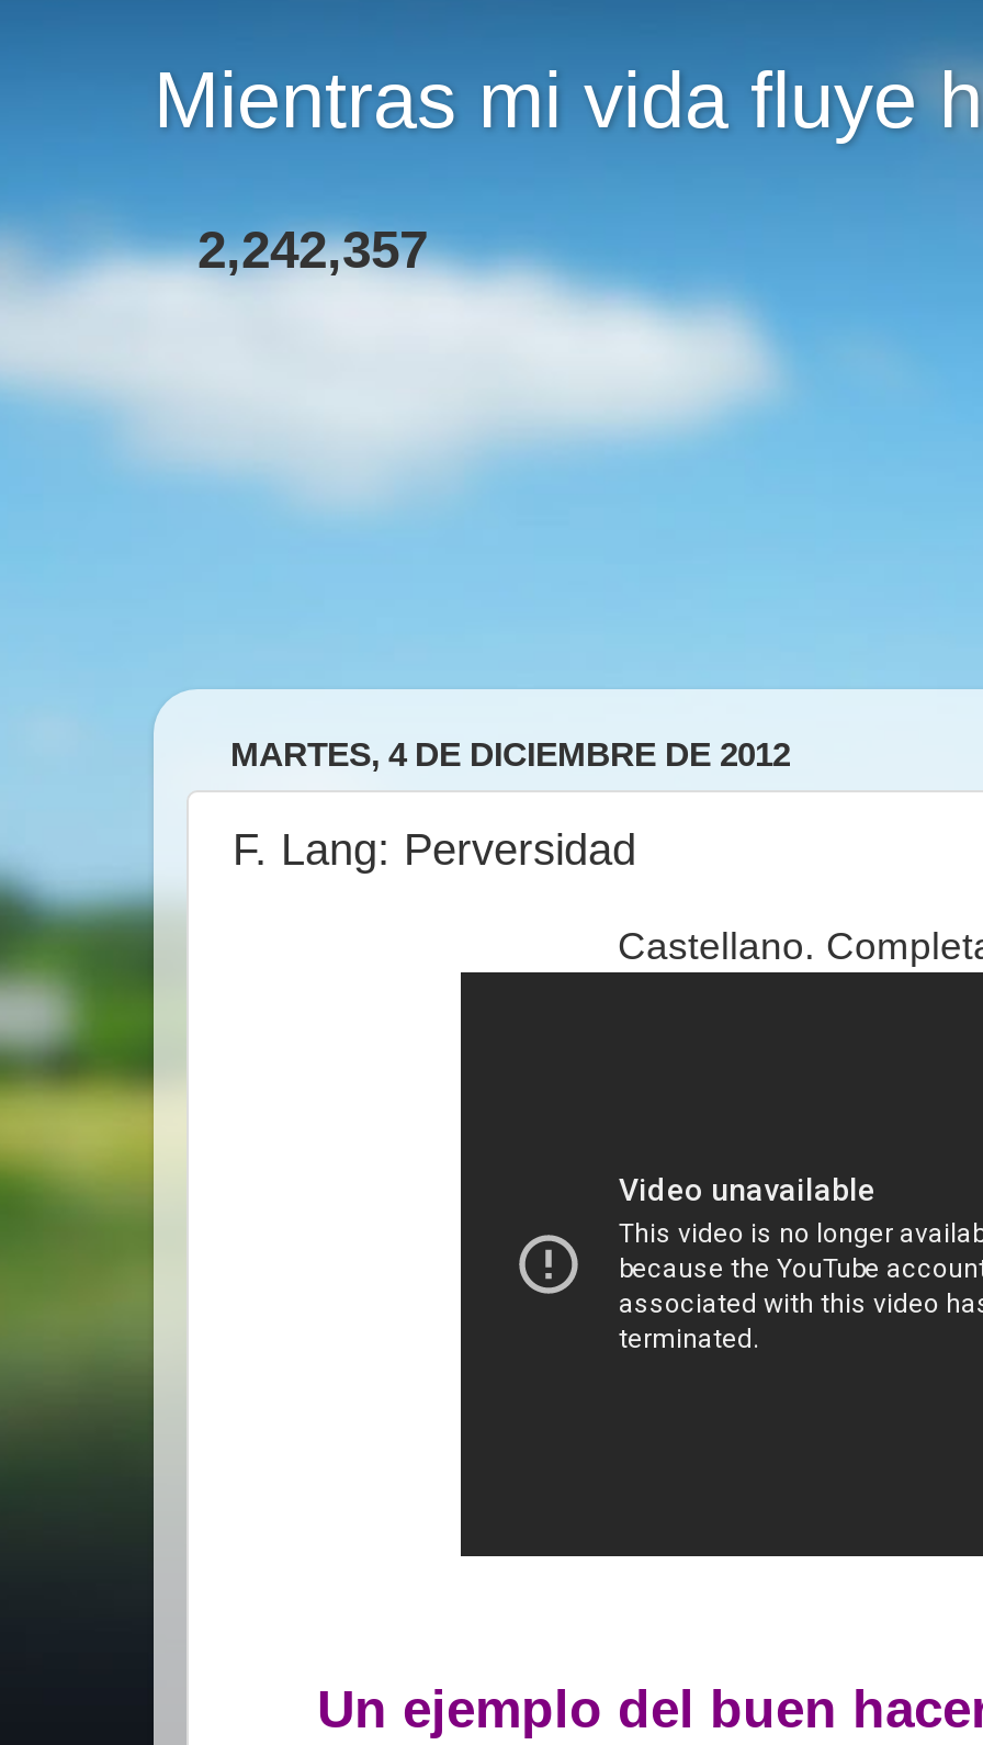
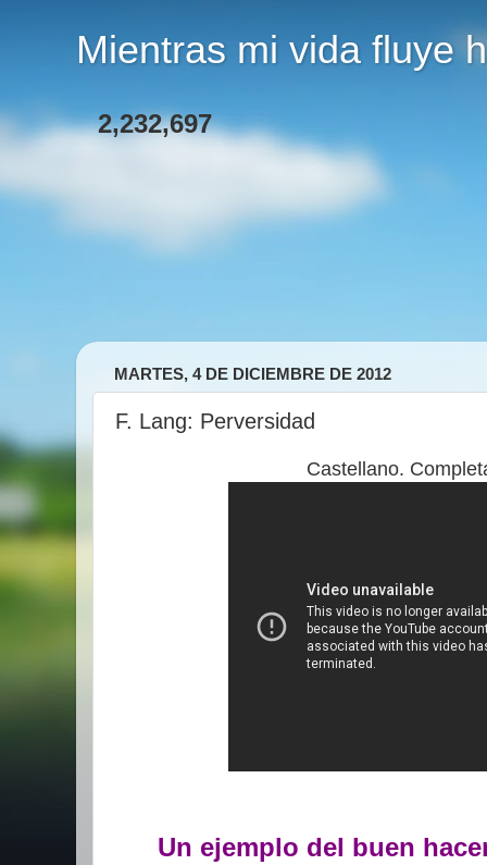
[197,219,428,278] 2,242,357 -> [98,109,212,138] 2,232,697

